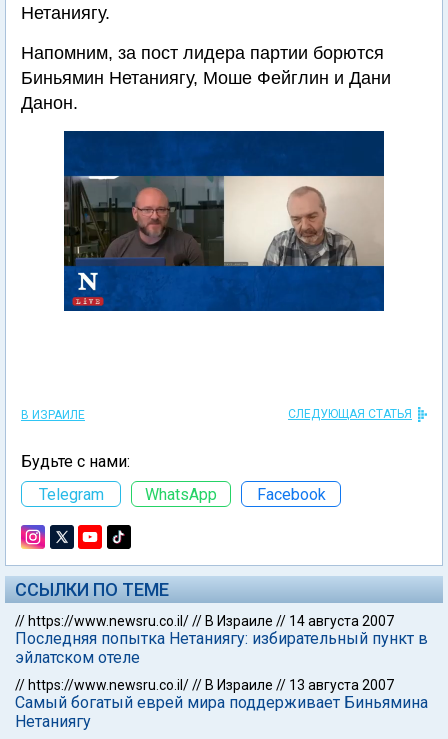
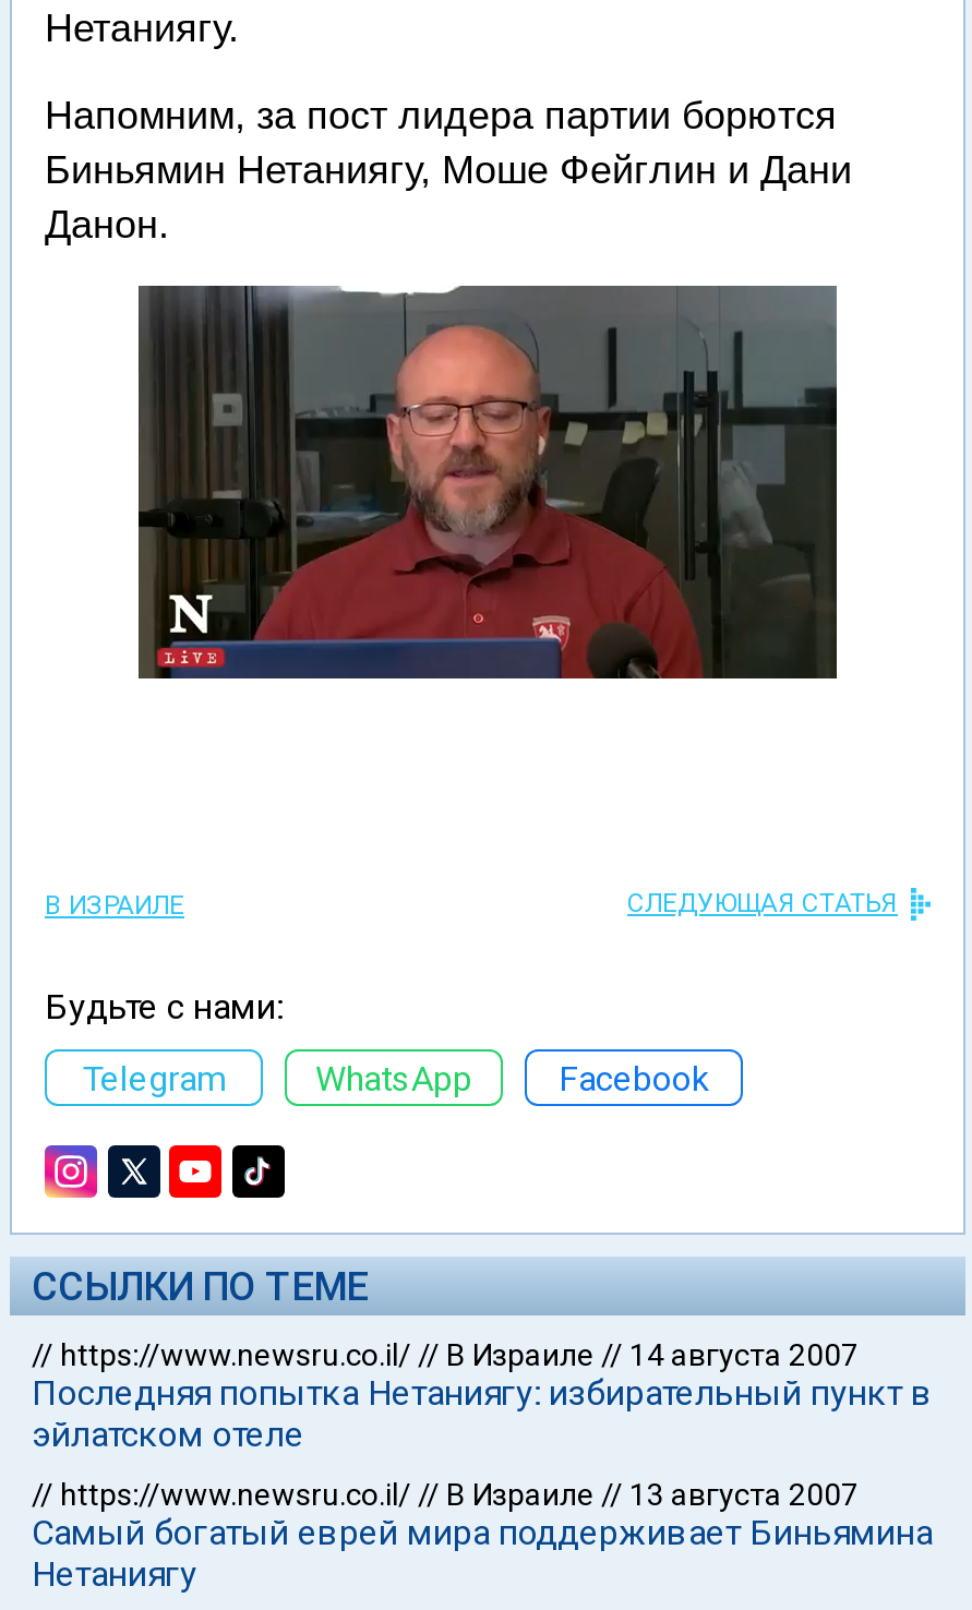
[64,130,385,312] [image] -> [139,284,839,681] [image]

